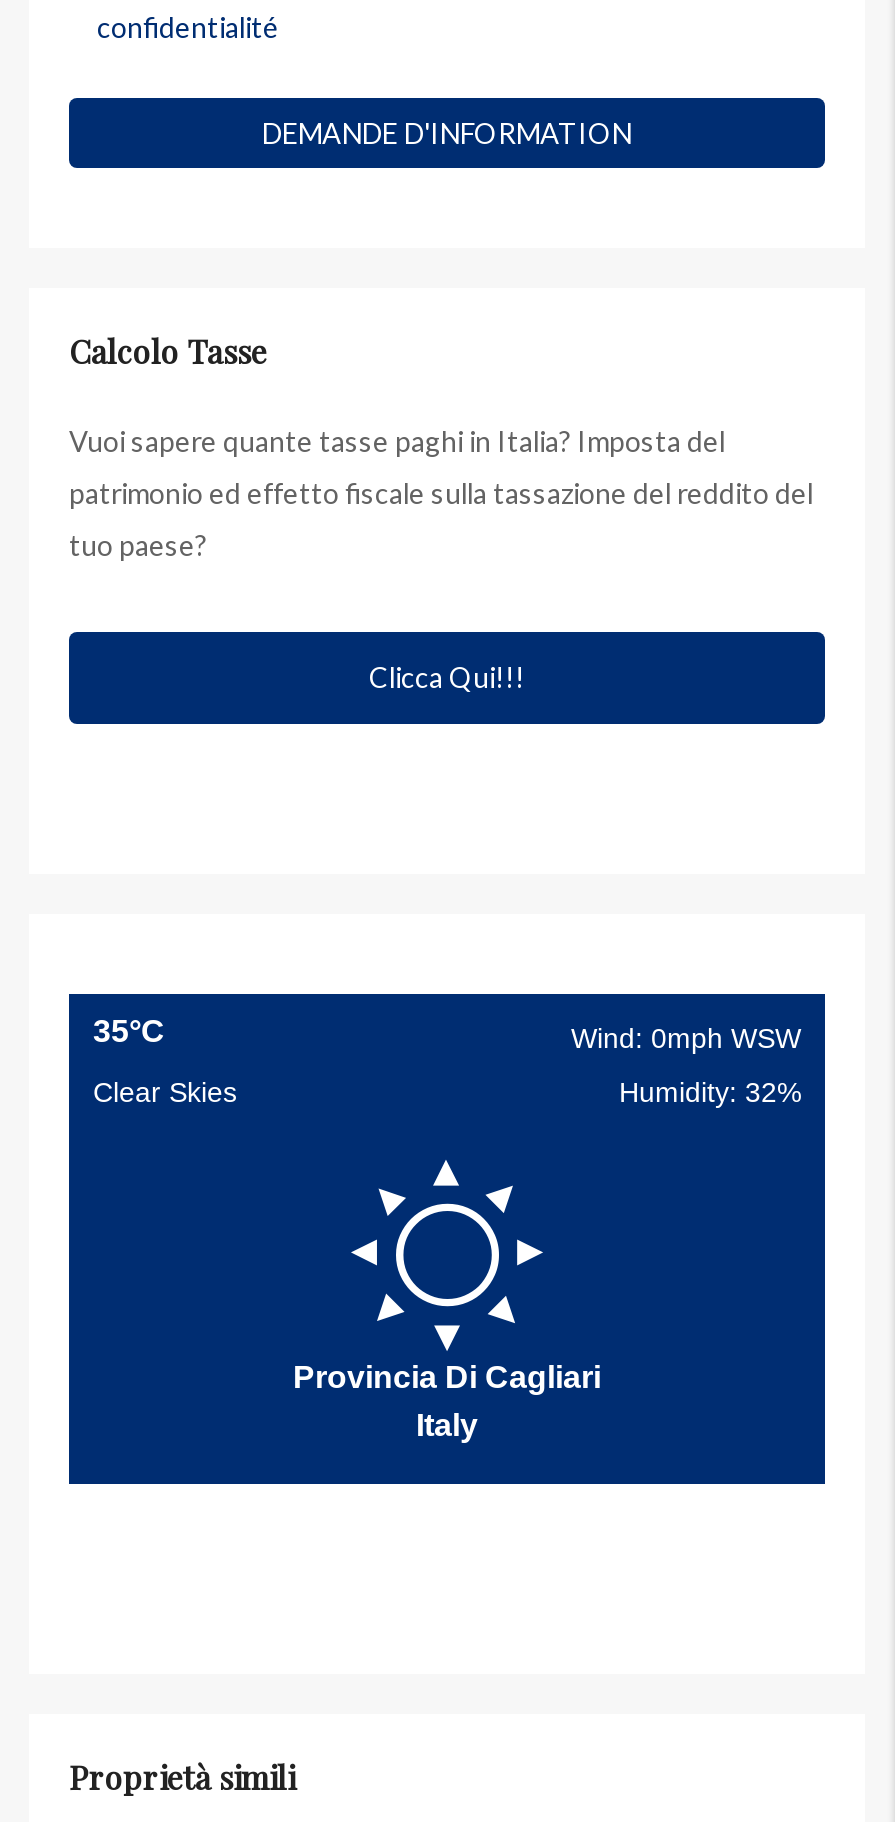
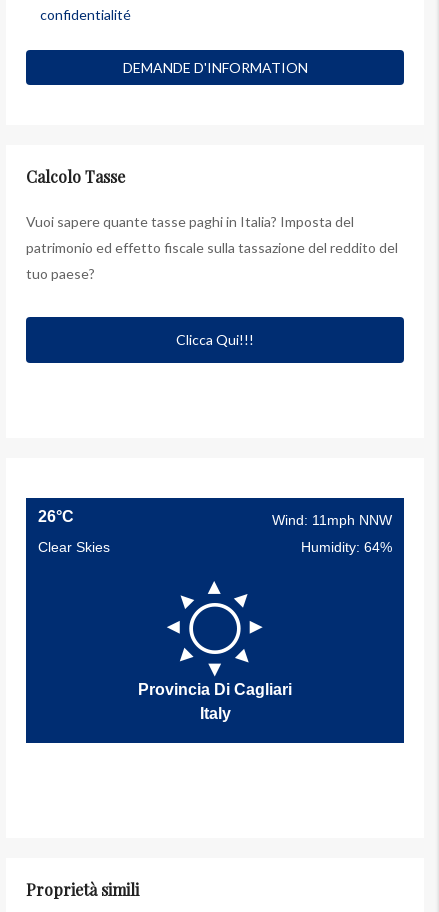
[93,1014,801,1054] 35°C | Wind: 0mph WSW -> [38,508,392,528] 26°C | Wind: 11mph NNW
[619,1076,801,1108] Humidity: 32% -> [301,539,392,555] Humidity: 64%

